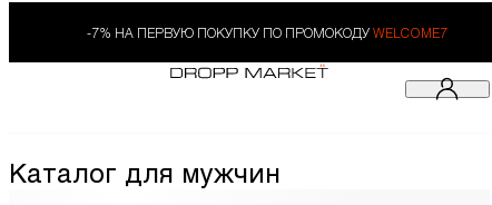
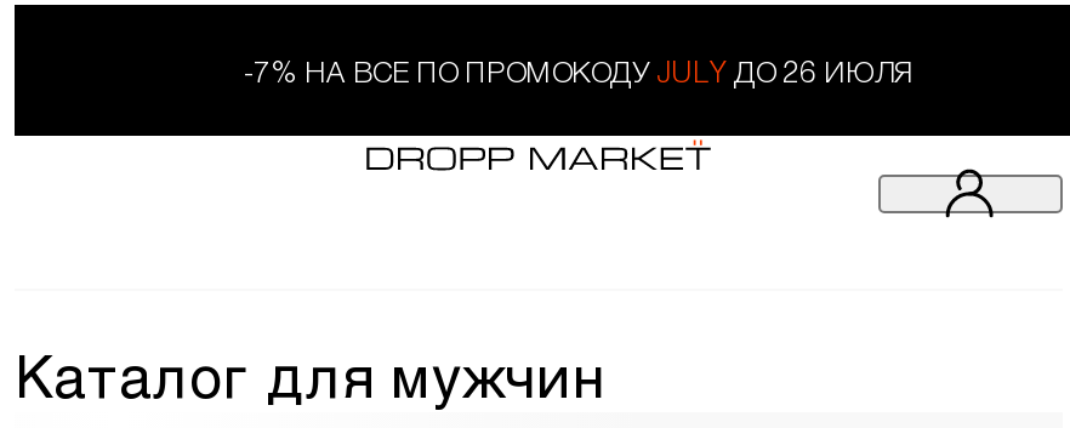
[87,25,447,40] -7% НА ПЕРВУЮ ПОКУПКУ ПО ПРОМОКОДУ WELCOME7 -> [244,53,911,87] -7% НА ВСЕ ПО ПРОМОКОДУ JULY ДО 26 ИЮЛЯ

